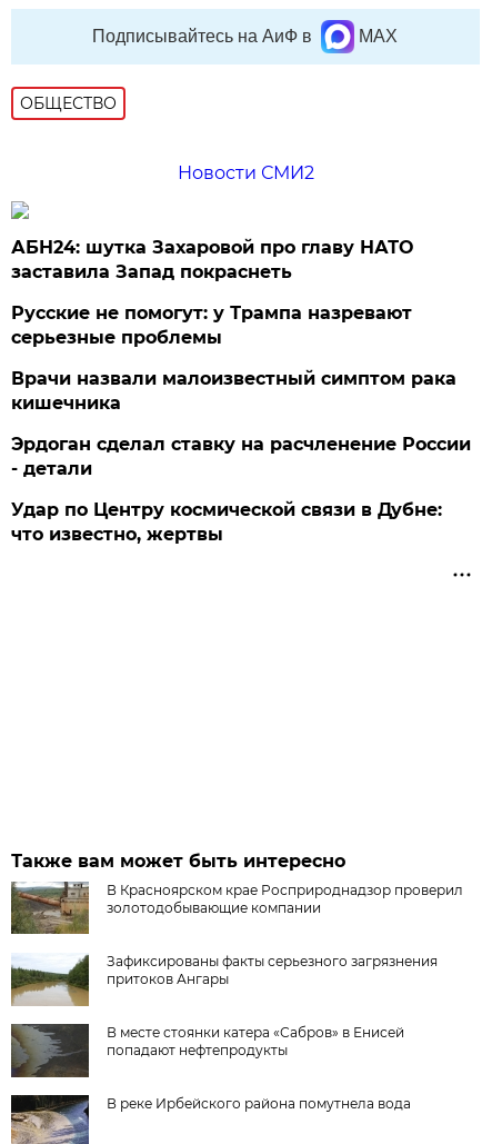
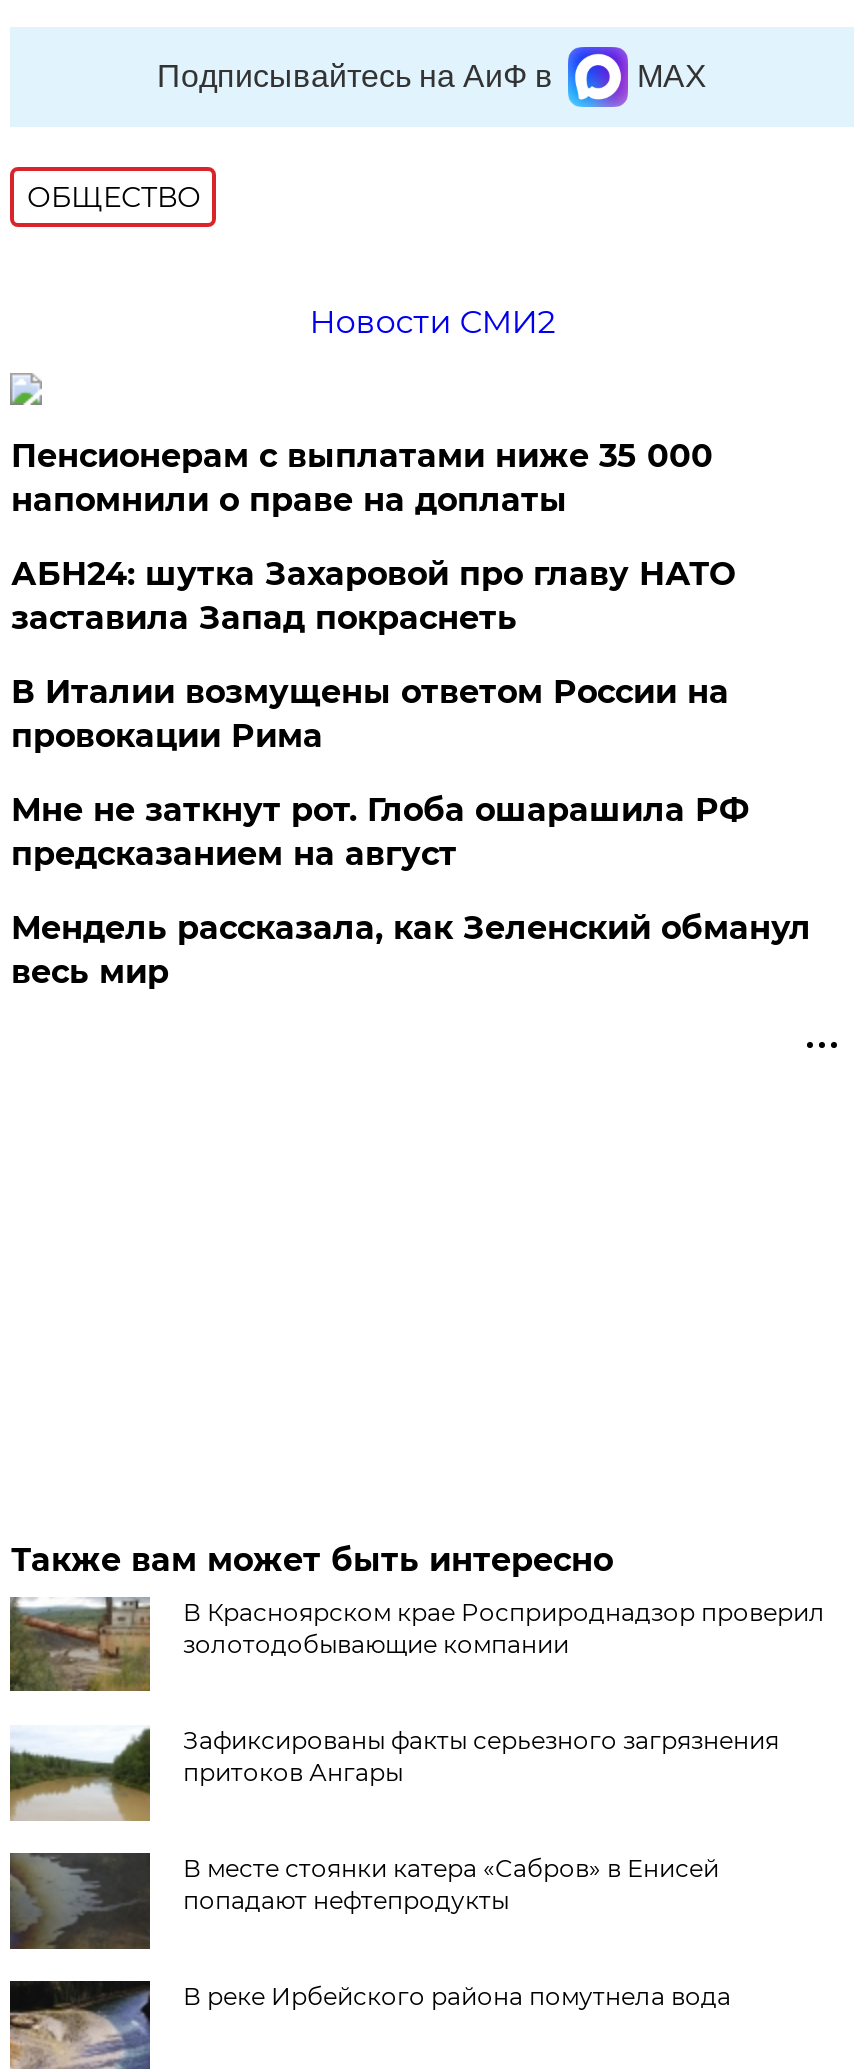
none -> [11,436,713,518] Пенсионерам с выплатами ниже 35 000 | напомнили о праве на доплаты
moved [12,236,414,282] -> [11,554,735,636]: АБН24: шутка Захаровой про главу НАТО | заставила Запад покраснеть
[12,302,471,544] Русские не помогут: у Трампа назревают | серьезные проблемы | Врачи назвали малоизвестный симптом рака | кишечника | Эрдоган сделал ставку на расчленение России | - детали | Удар по Центру космической связи в Дубне: | что известно, жертвы -> [11,672,811,990] В Италии возмущены ответом России на | провокации Рима | Мне не заткнут рот. Глоба ошарашила РФ | предсказанием на август | Мендель рассказала, как Зеленский обманул | весь мир

